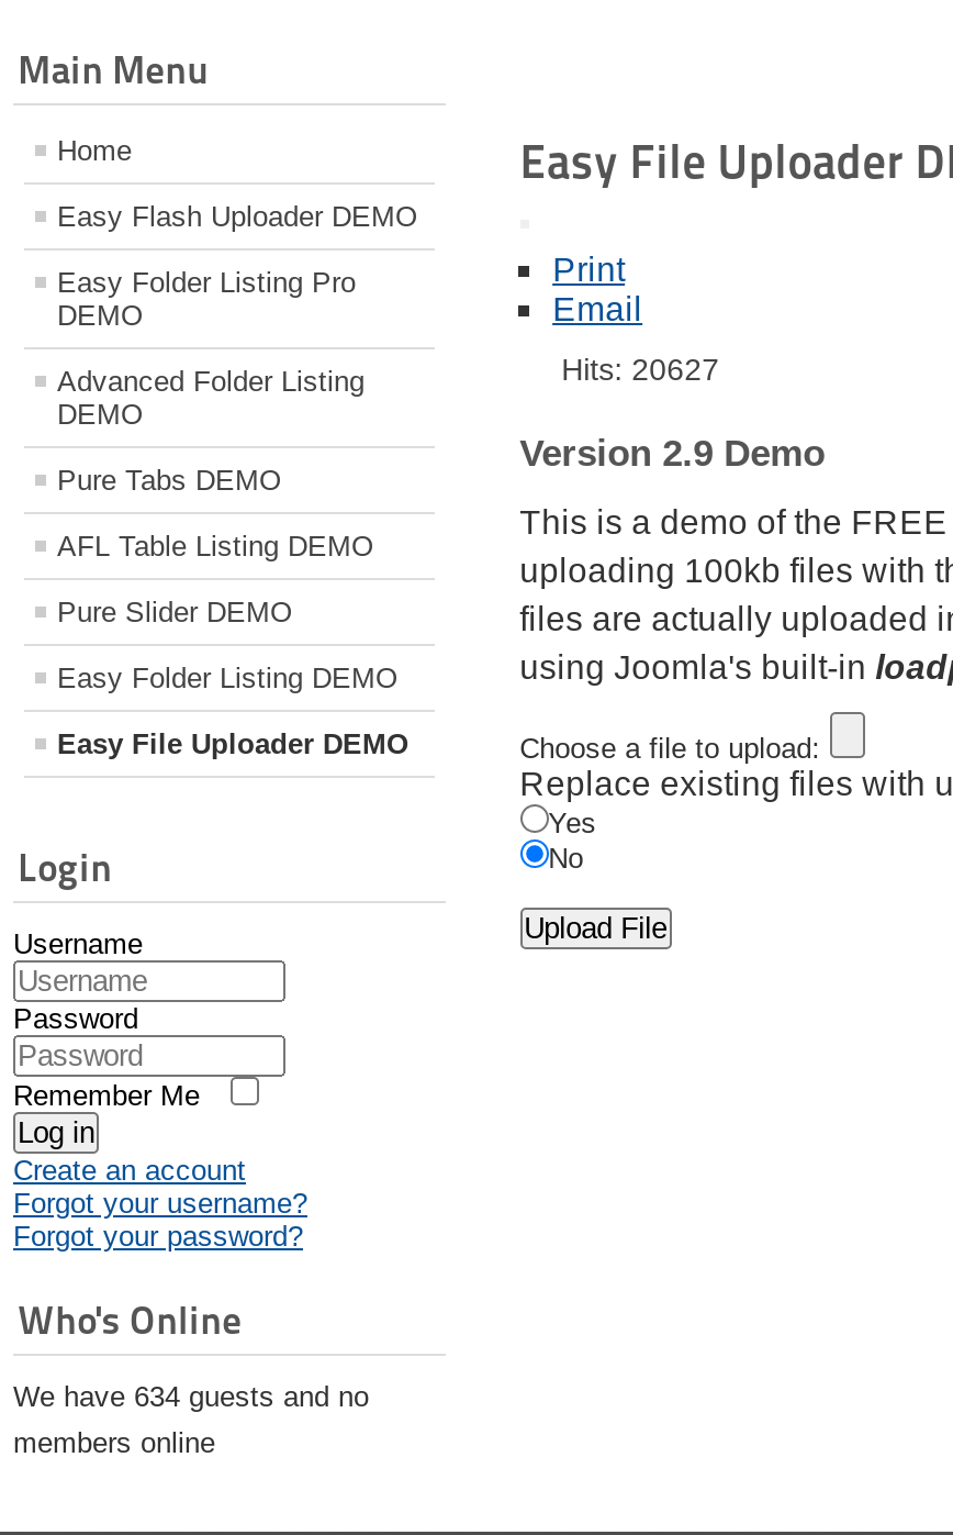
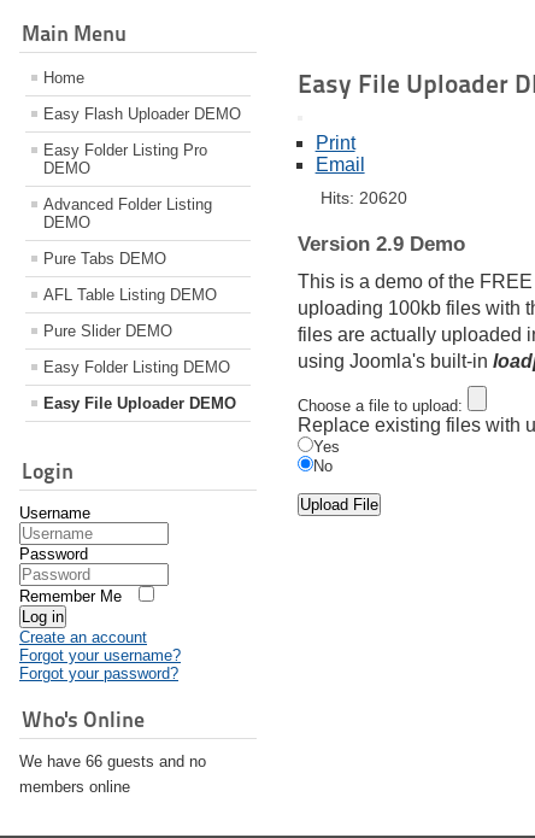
[561,352,719,388] Hits: 20627 -> [320,189,407,208] Hits: 20620
[13,1381,369,1414] We have 634 guests and no -> [19,753,206,771] We have 66 guests and no

